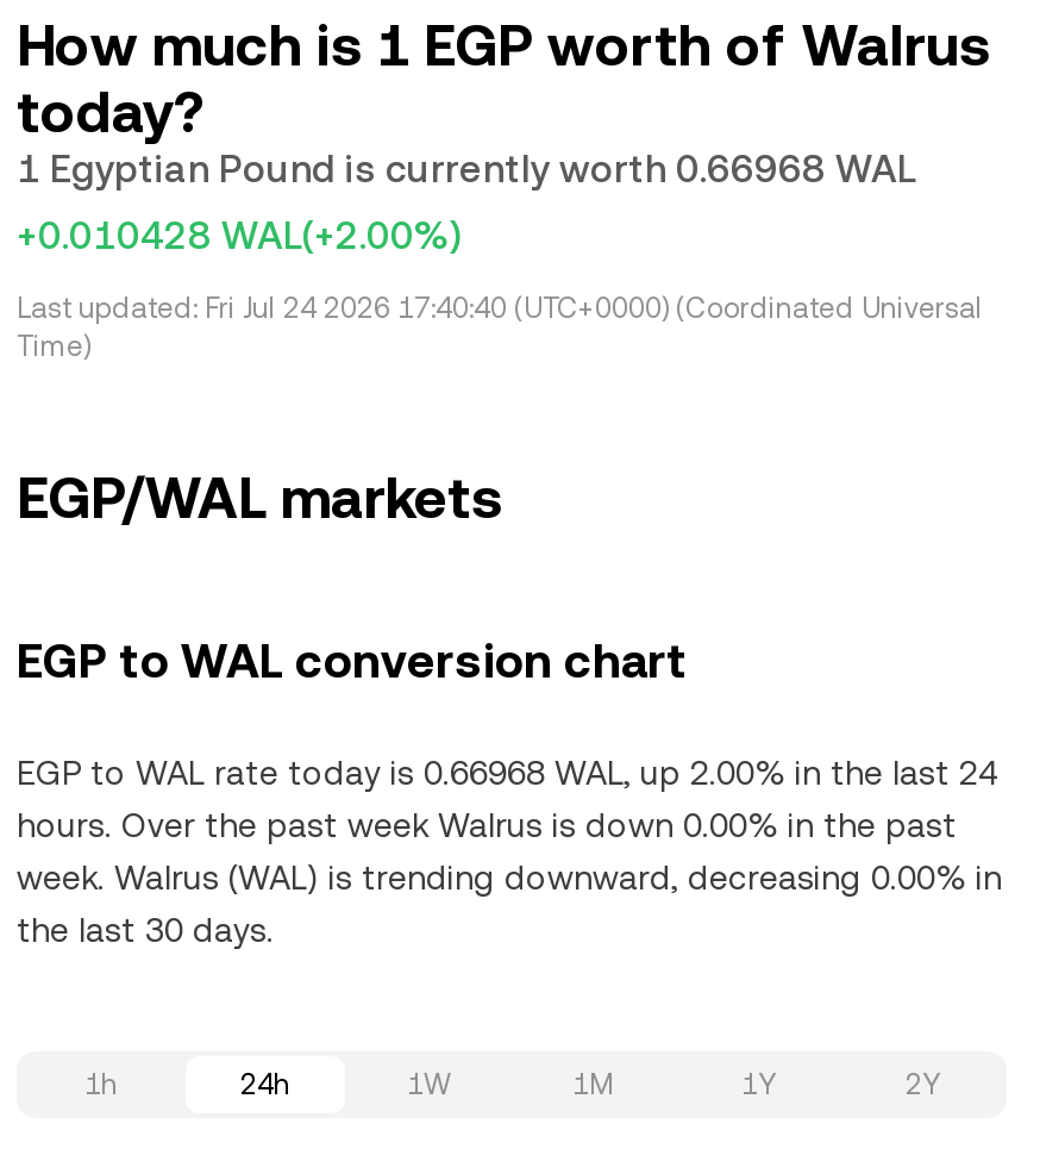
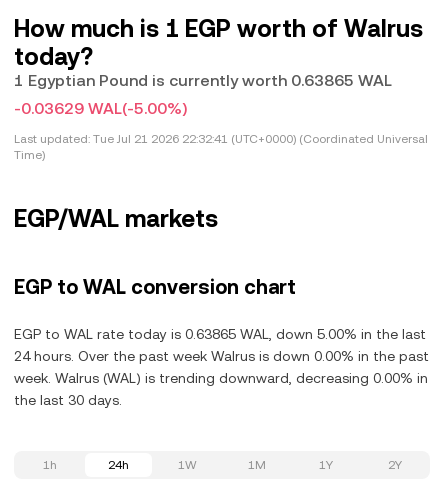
[17,146,916,192] 1 Egyptian Pound is currently worth 0.66968 WAL -> [14,71,392,90] 1 Egyptian Pound is currently worth 0.63865 WAL
[17,213,462,258] +0.010428 WAL(+2.00%) -> [14,99,187,118] -0.03629 WAL(-5.00%)
[17,292,983,325] Last updated: Fri Jul 24 2026 17:40:40 (UTC+0000) (Coordinated Universal -> [14,132,428,146] Last updated: Tue Jul 21 2026 22:32:41 (UTC+0000) (Coordinated Universal
[17,754,997,844] EGP to WAL rate today is 0.66968 WAL, up 2.00% in the last 24 | hours. Over the past week Walrus is down 0.00% in the past -> [14,326,429,364] EGP to WAL rate today is 0.63865 WAL, down 5.00% in the last | 24 hours. Over the past week Walrus is down 0.00% in the past

